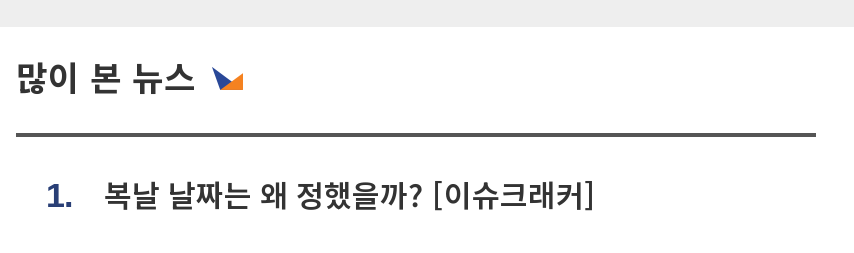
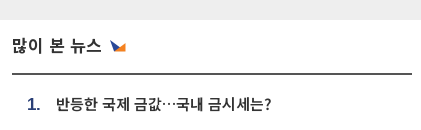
[104,172,596,214] 복날 날짜는 왜 정했을까? [이슈크래커] -> [56,92,272,113] 반등한 국제 금값…국내 금시세는?

